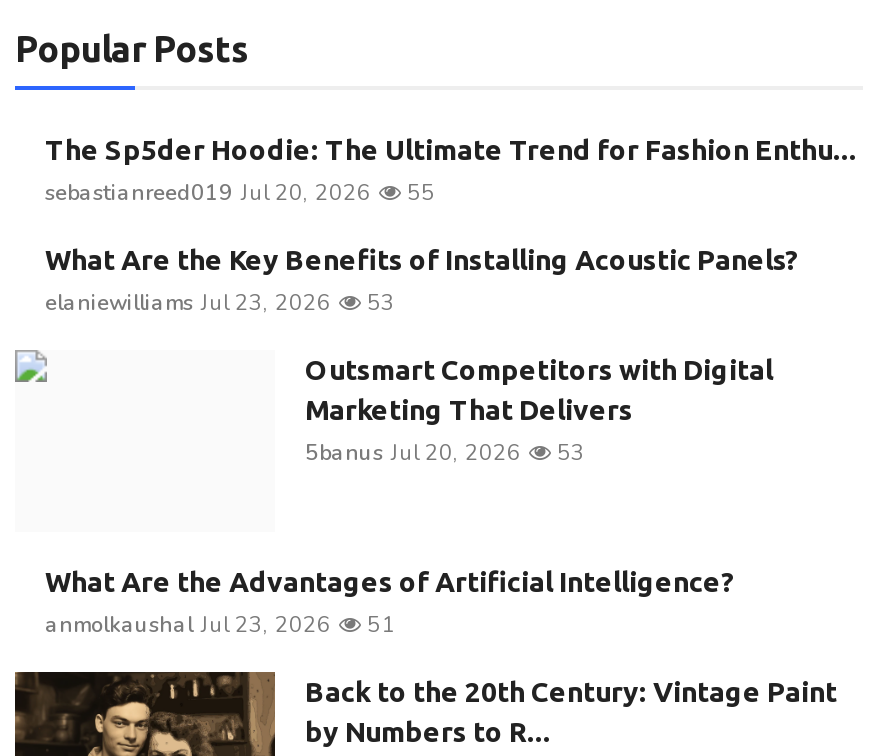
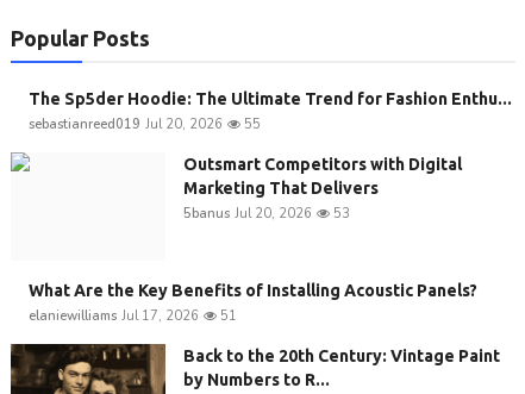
moved [45,244,799,276] -> [29,281,477,300]: What Are the Key Benefits of Installing Acoustic Panels?
[45,288,395,318] elaniewilliams Jul 23, 2026 | 53 -> none
[45,566,735,640] What Are the Advantages of Artificial Intelligence? | anmolkaushal Jul 23, 2026 -> [29,307,199,325] elaniewilliams Jul 17, 2026

